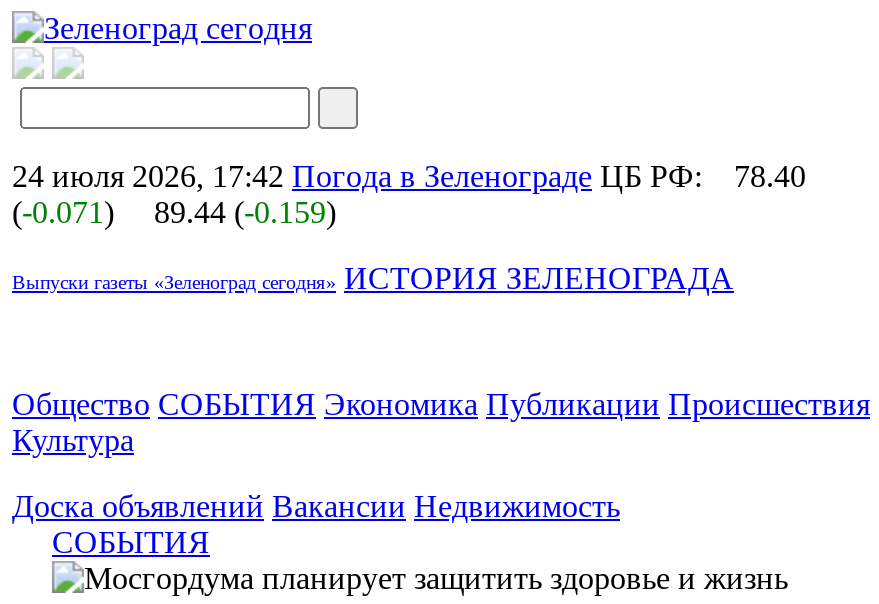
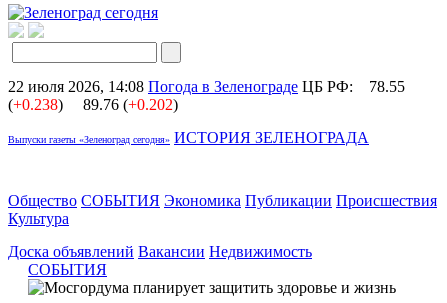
[12,159,806,193] 24 июля 2026, 17:42 Погода в Зеленограде ЦБ РФ: 78.40 -> [8,78,405,95] 22 июля 2026, 14:08 Погода в Зеленограде ЦБ РФ: 78.55
[12,195,114,229] (-0.071) -> [8,96,63,113] (+0.238)
[146,195,336,229] 89.44 (-0.159) -> [79,96,178,113] 89.76 (+0.202)

